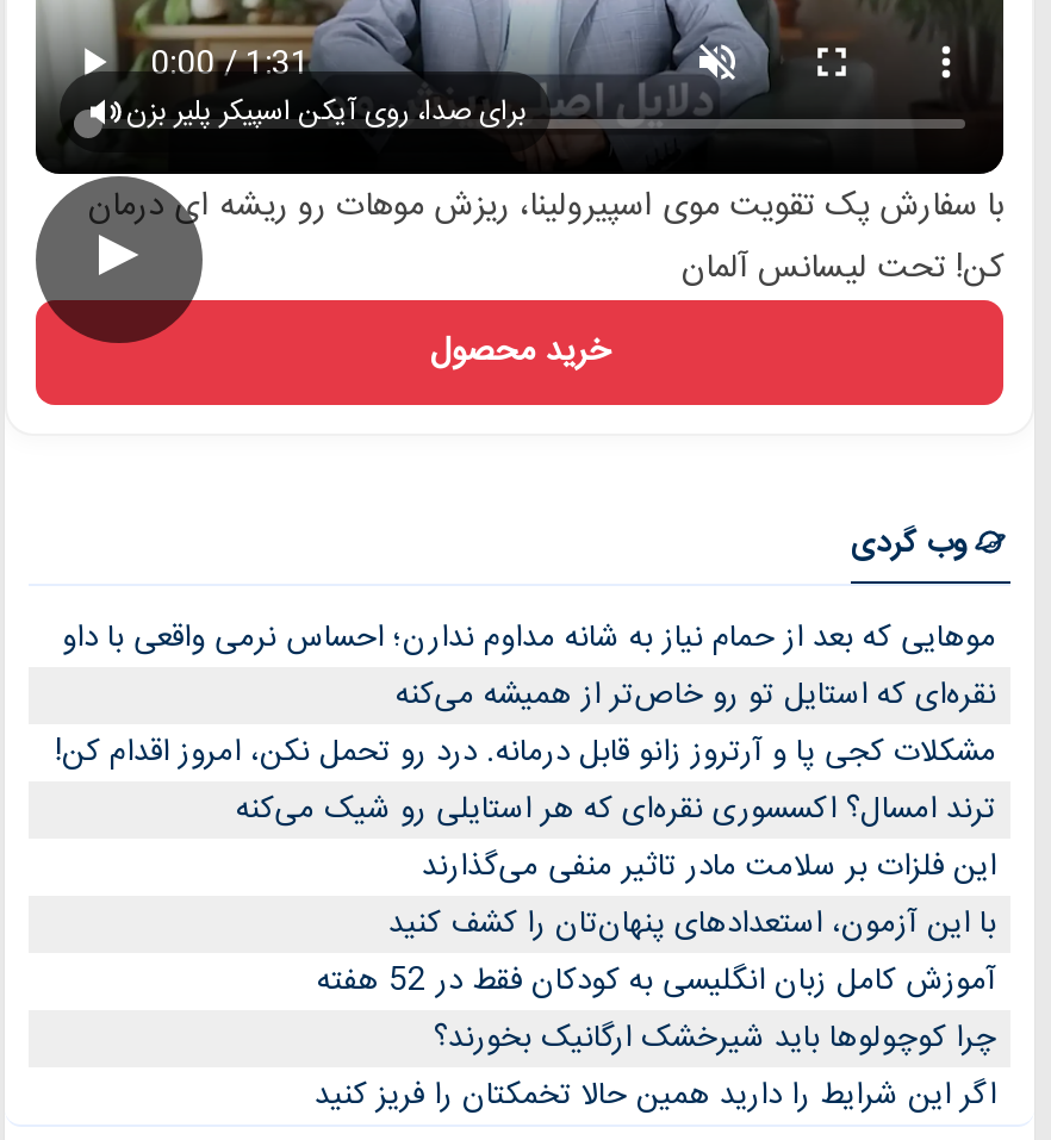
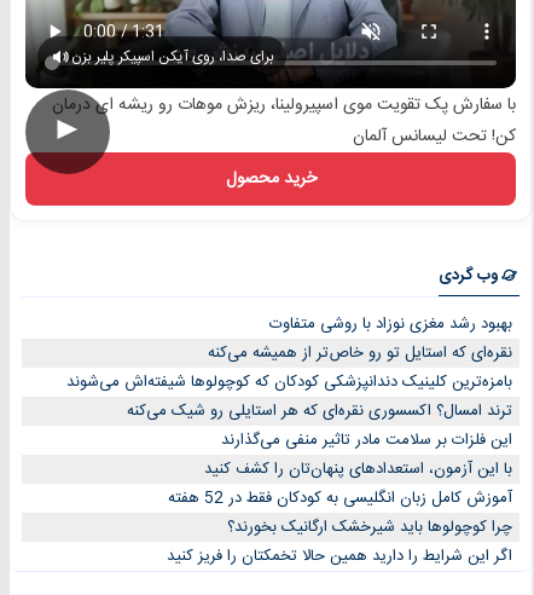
[62,612,996,664] موهایی که بعد از حمام نیاز به شانه مداوم ندارن؛ احساس نرمی واقعی با داو -> [269,311,512,337] بهبود رشد مغزی نوزاد با روشی متفاوت
[55,726,996,779] مشکلات کجی پا و آرتروز زانو قابل درمانه. درد رو تحمل نکن، امروز اقدام کن! -> [66,369,512,395] بامزه‌ترین کلینیک دندانپزشکی کودکان که کوچولوها شیفته‌اش می‌شوند

